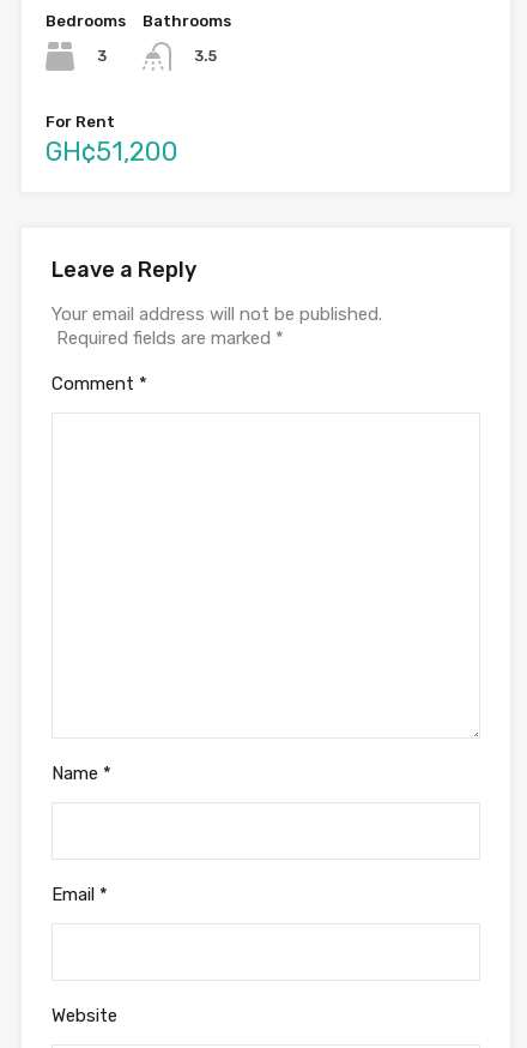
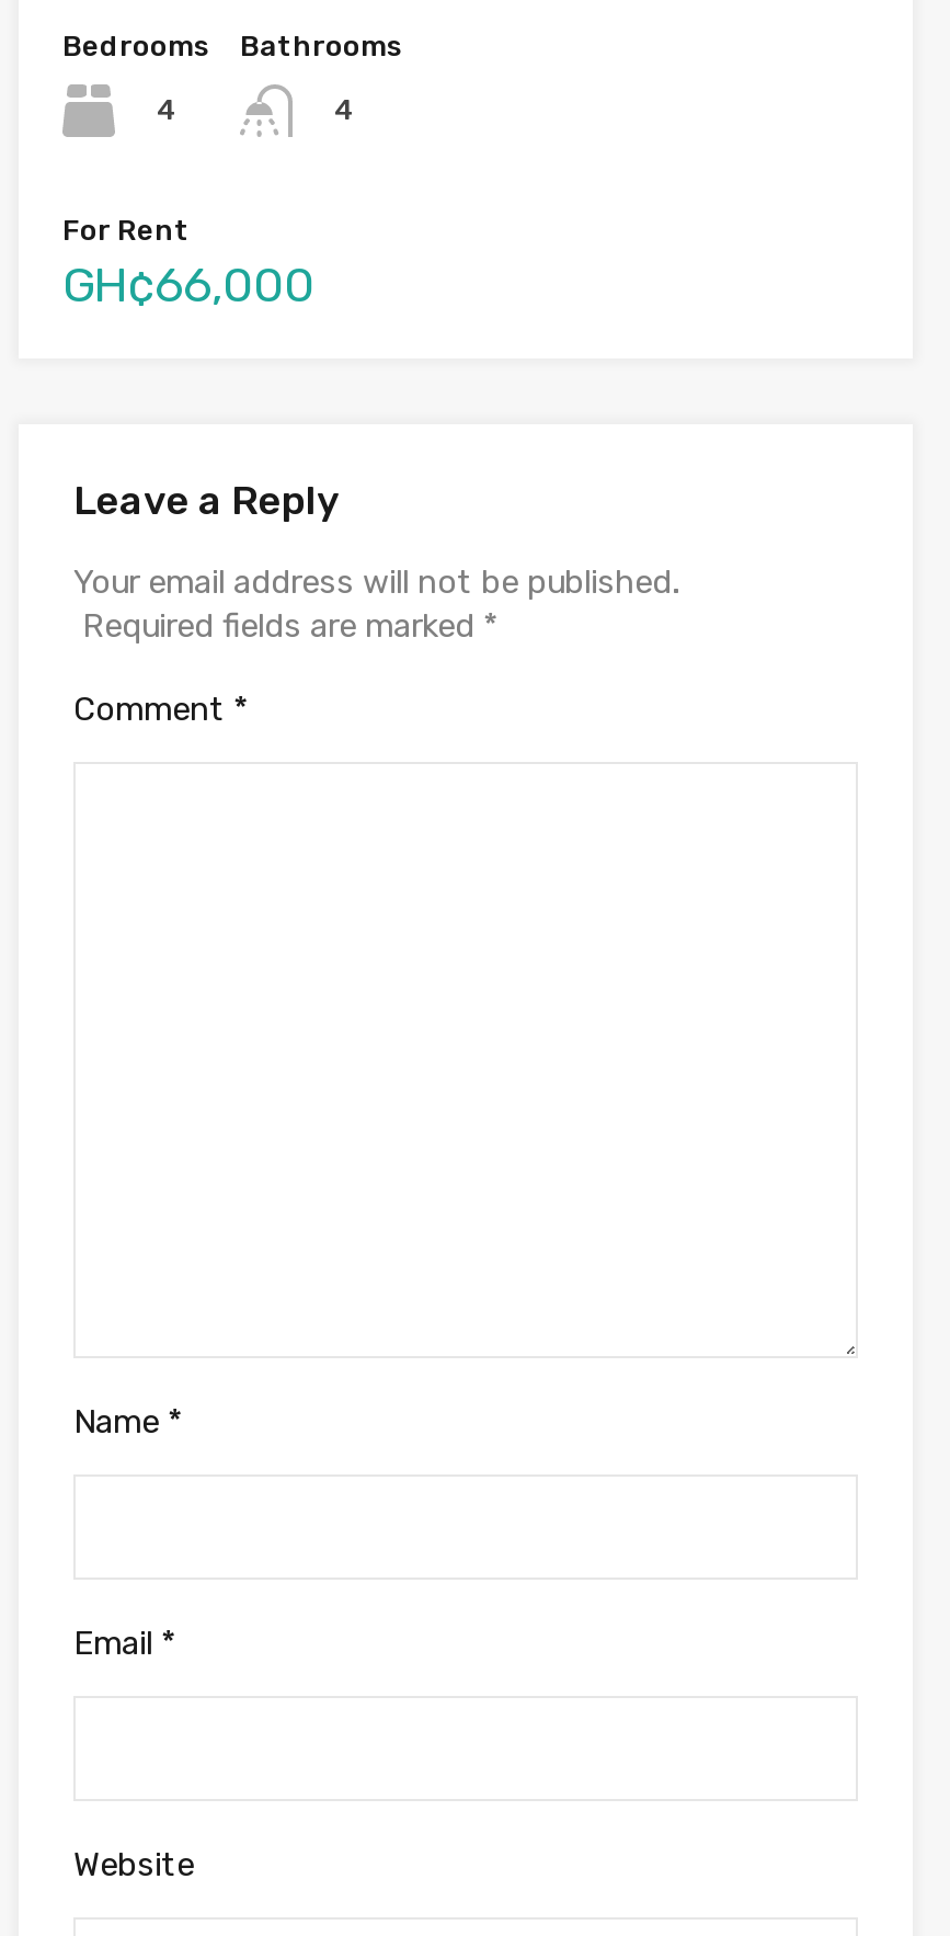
[97,46,107,64] 3 -> [157,93,179,125] 4
[194,47,217,65] 3.5 -> [334,93,356,126] 4
[46,136,178,168] GH¢51,200 -> [62,256,314,315] GH¢66,000

